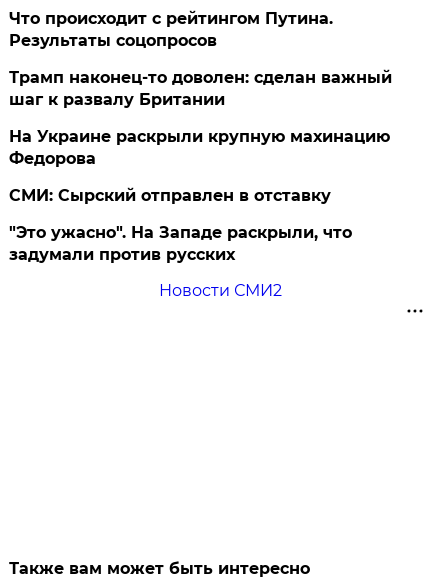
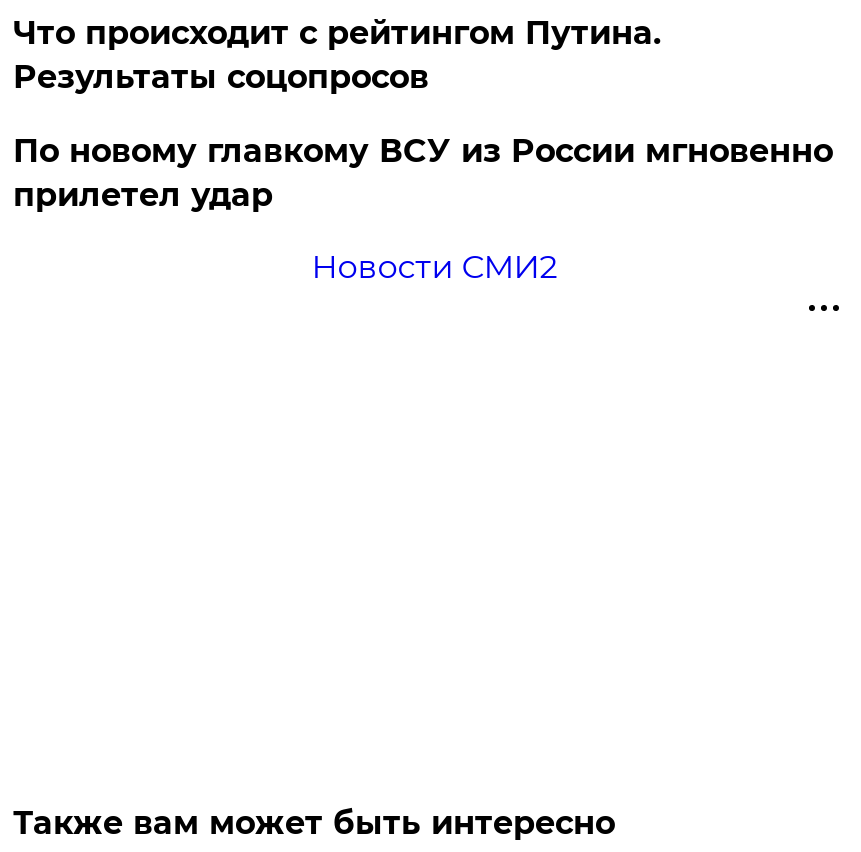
[9,68,392,264] Трамп наконец-то доволен: сделан важный | шаг к развалу Британии | На Украине раскрыли крупную махинацию | Федорова | СМИ: Сырский отправлен в отставку | "Это ужасно". На Западе раскрыли, что | задумали против русских -> [13,132,833,214] По новому главкому ВСУ из России мгновенно | прилетел удар

